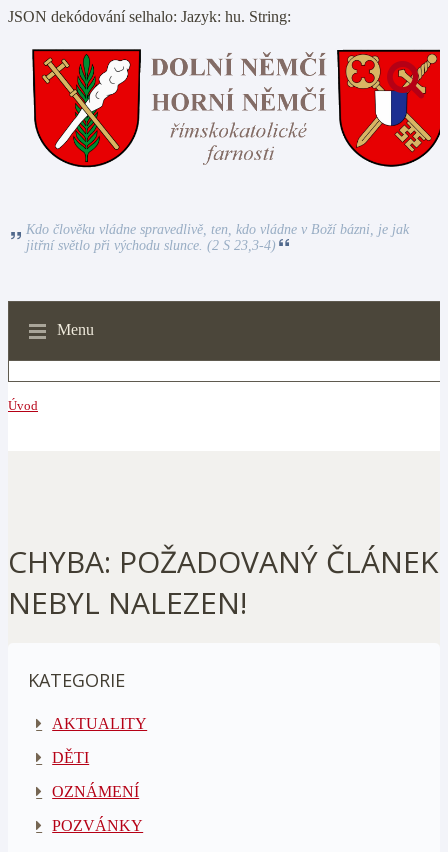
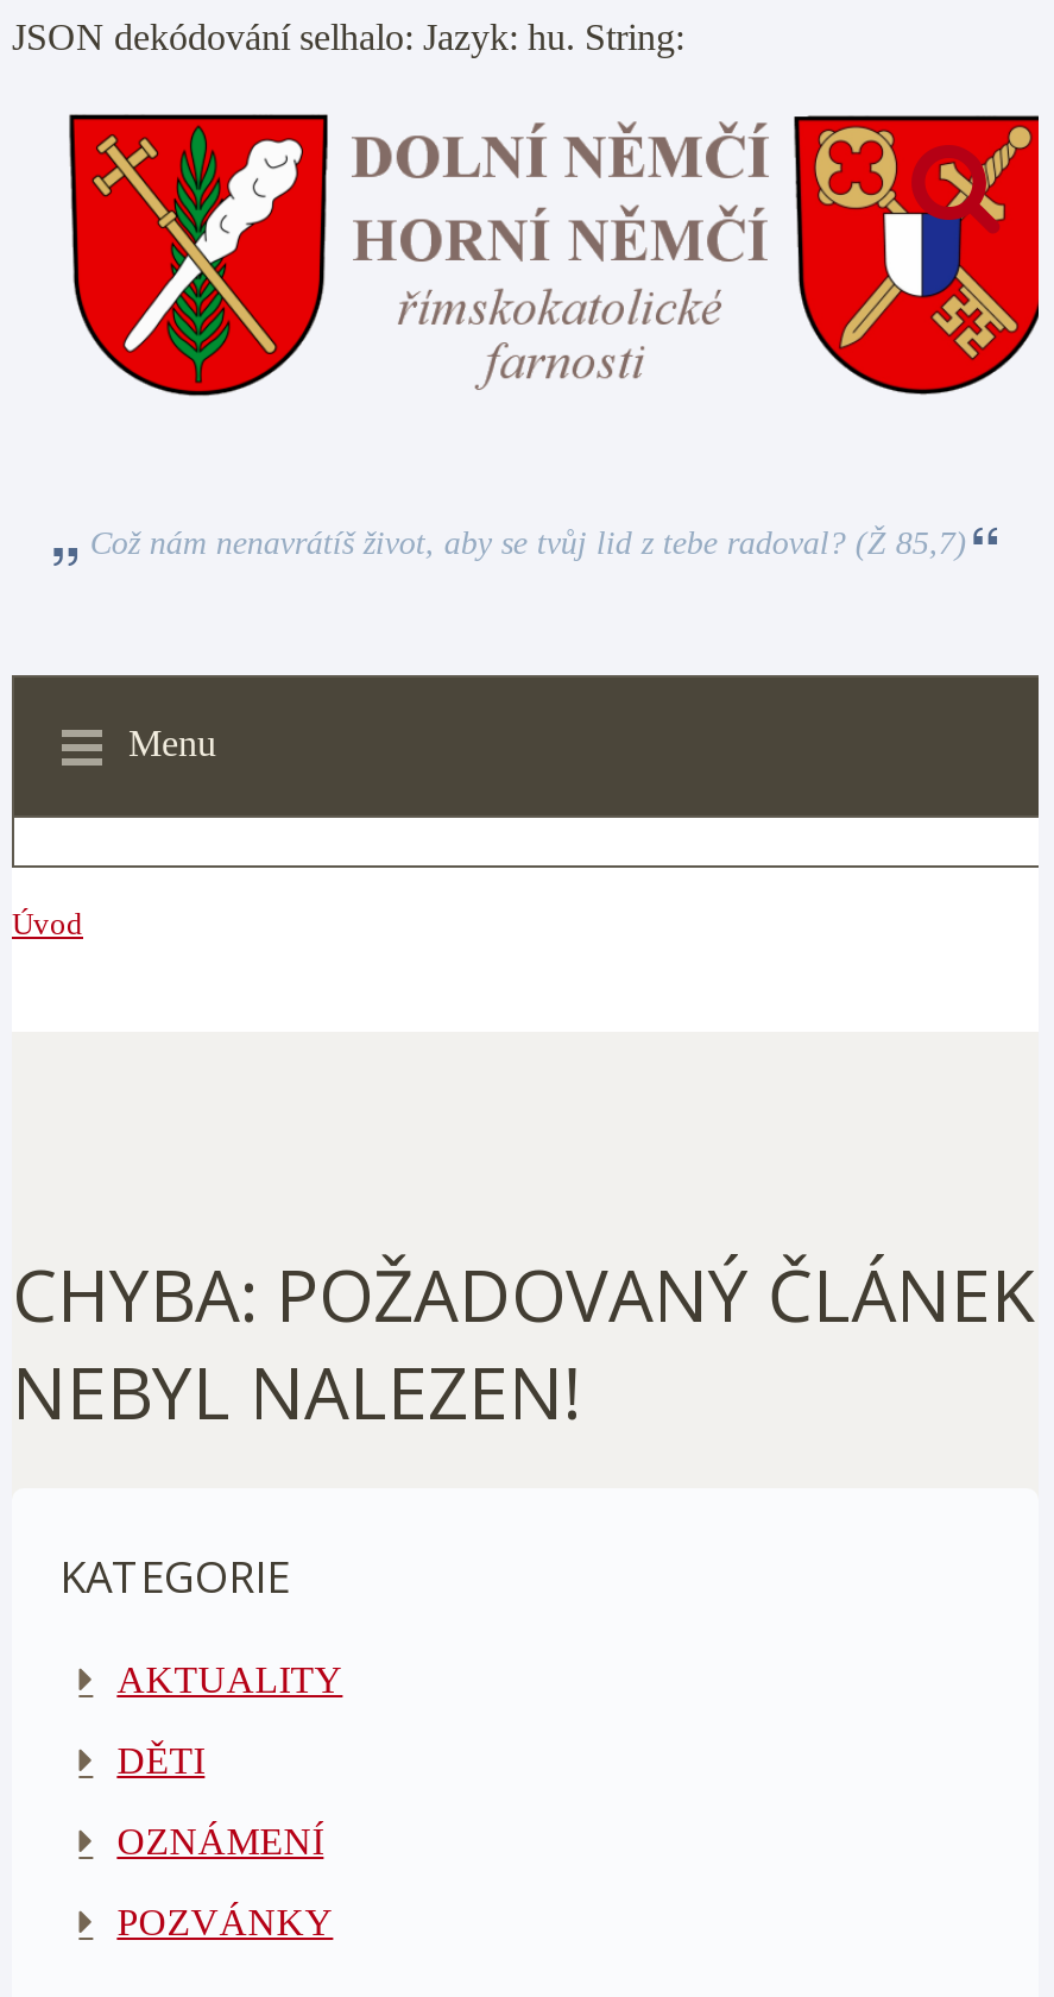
[26,222,409,253] Kdo člověku vládne spravedlivě, ten, kdo vládne v Boží bázni, je jak | jitřní světlo při východu slunce. (2 S 23,3-4) -> [90,525,967,561] Což nám nenavrátíš život, aby se tvůj lid z tebe radoval? (Ž 85,7)

